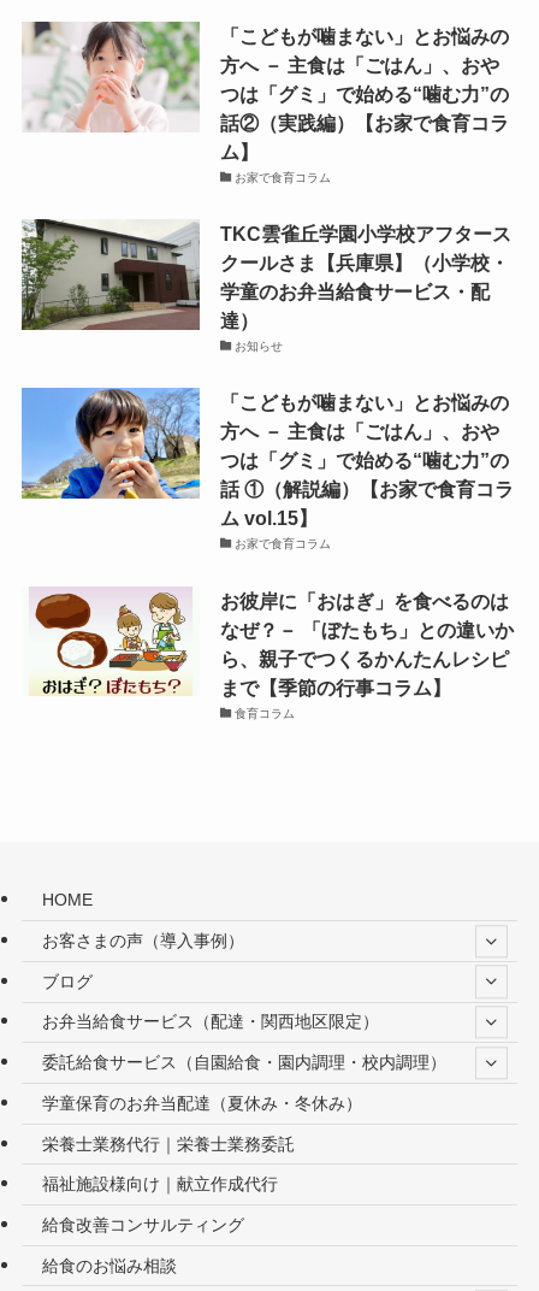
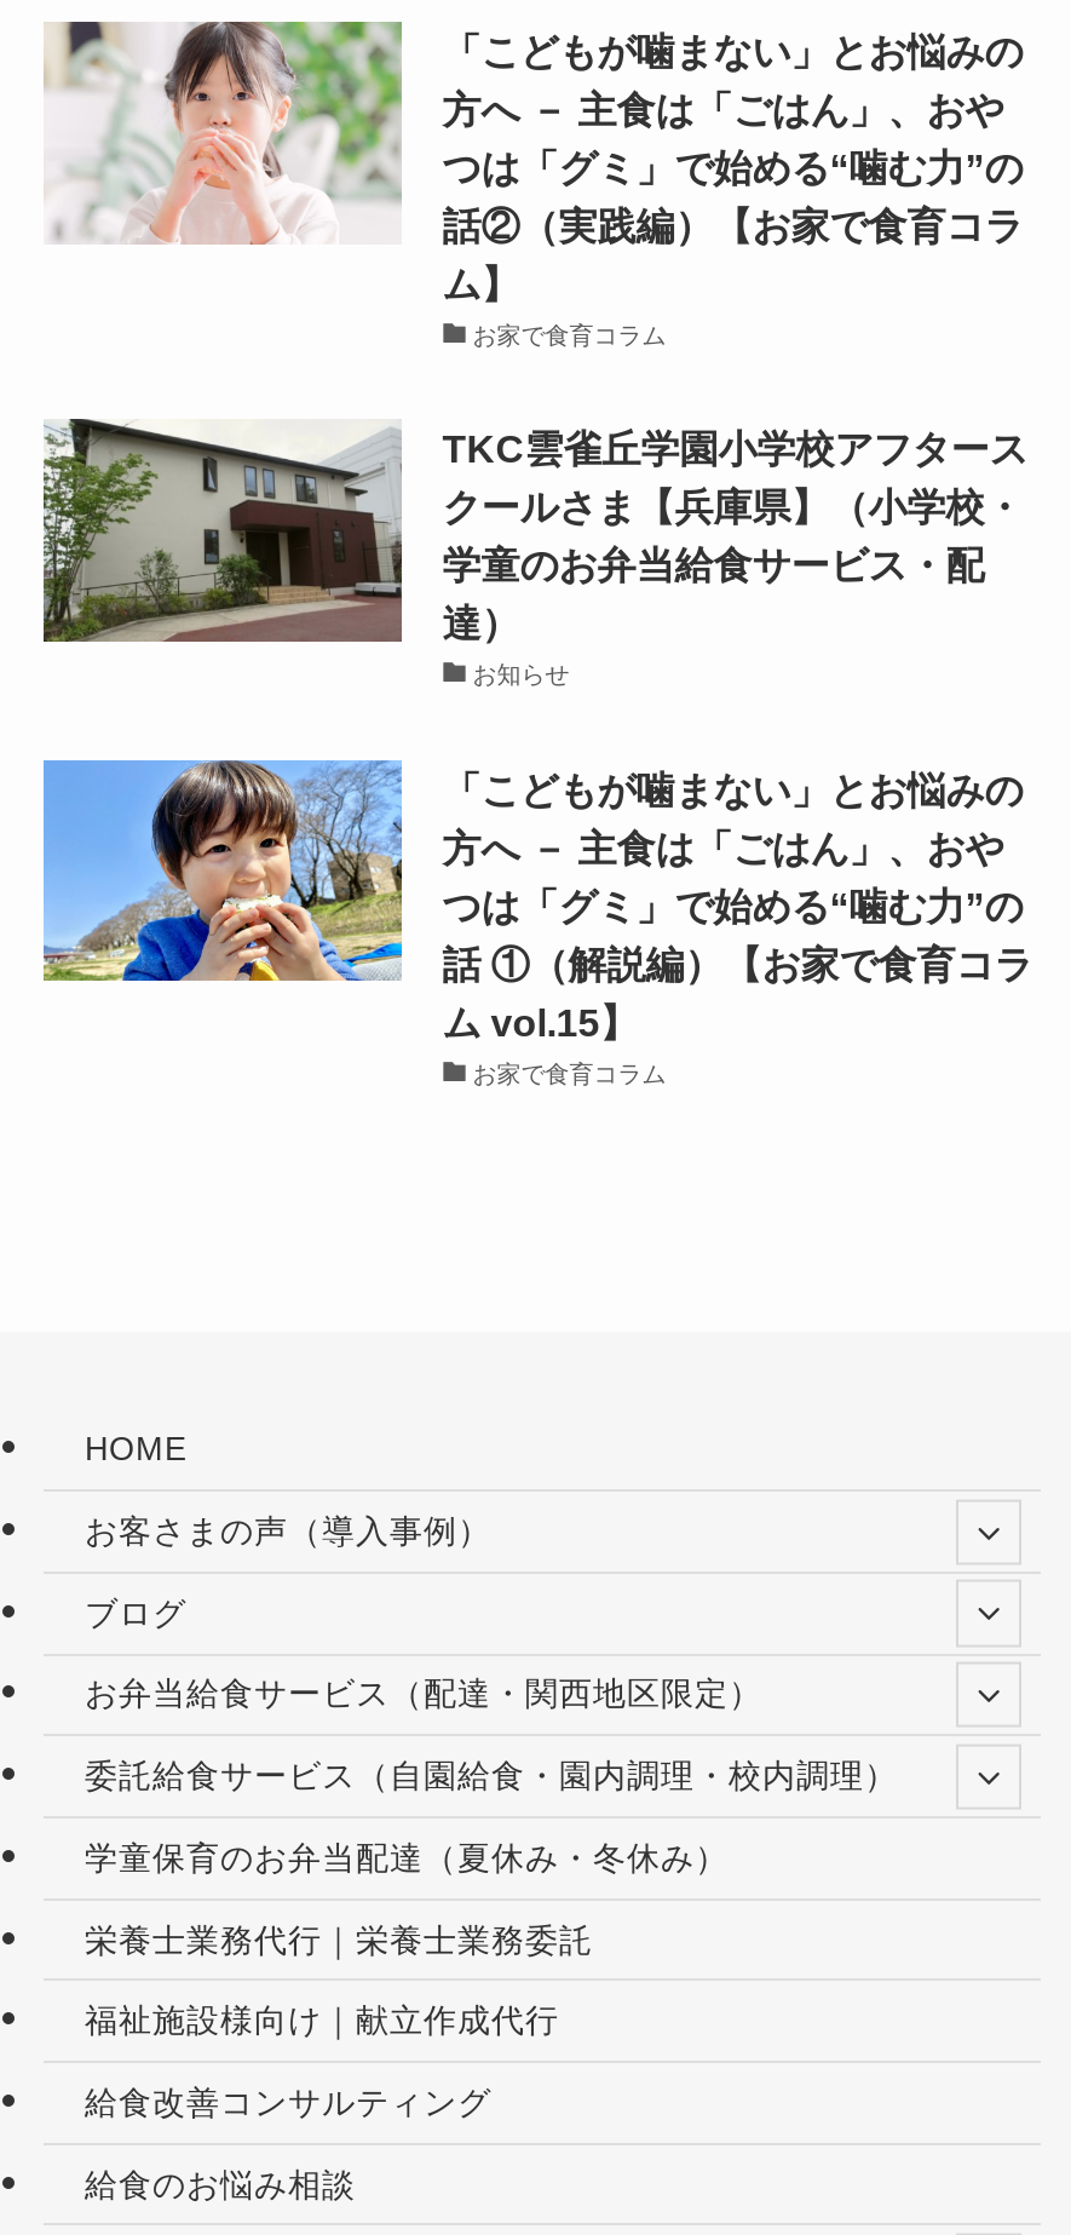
[29,586,513,720] [image] | お彼岸に「おはぎ」を食べるのは | なぜ？－ 「ぼたもち」との違いか | ら、親子でつくるかんたんレシピ | まで【季節の行事コラム】 | 食育コラム -> none

